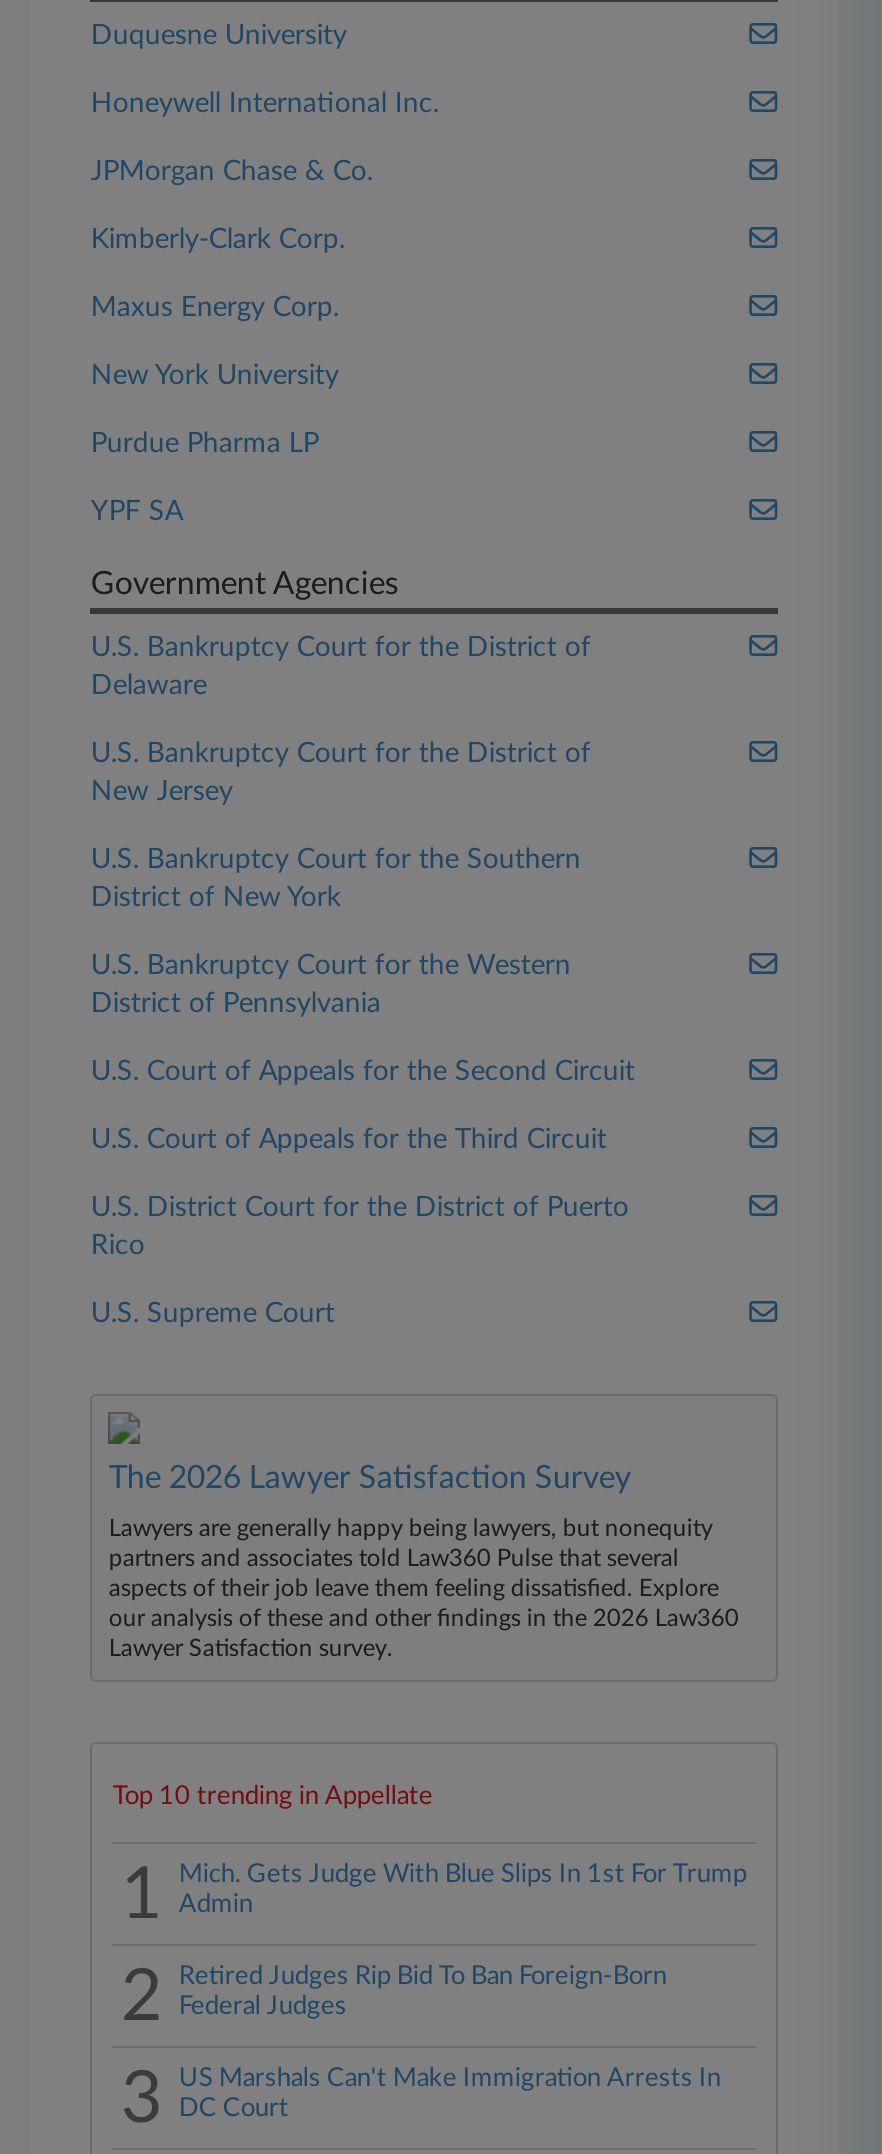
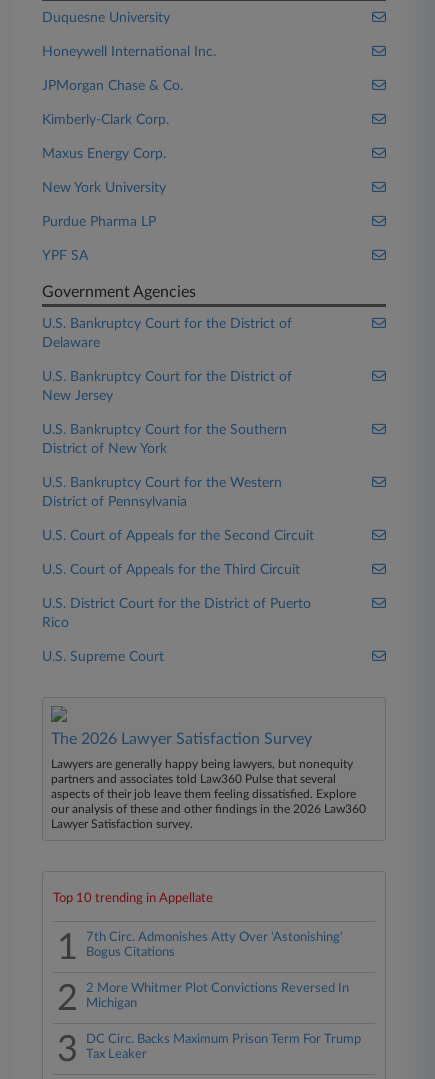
[179,1862,747,1918] Mich. Gets Judge With Blue Slips In 1st For Trump | Admin -> [86,931,343,959] 7th Circ. Admonishes Atty Over 'Astonishing' | Bogus Citations
[179,1964,667,2020] Retired Judges Rip Bid To Ban Foreign-Born | Federal Judges -> [86,982,349,1010] 2 More Whitmer Plot Convictions Reversed In | Michigan
[179,2066,721,2122] US Marshals Can't Make Immigration Arrests In | DC Court -> [86,1033,361,1061] DC Circ. Backs Maximum Prison Term For Trump | Tax Leaker

